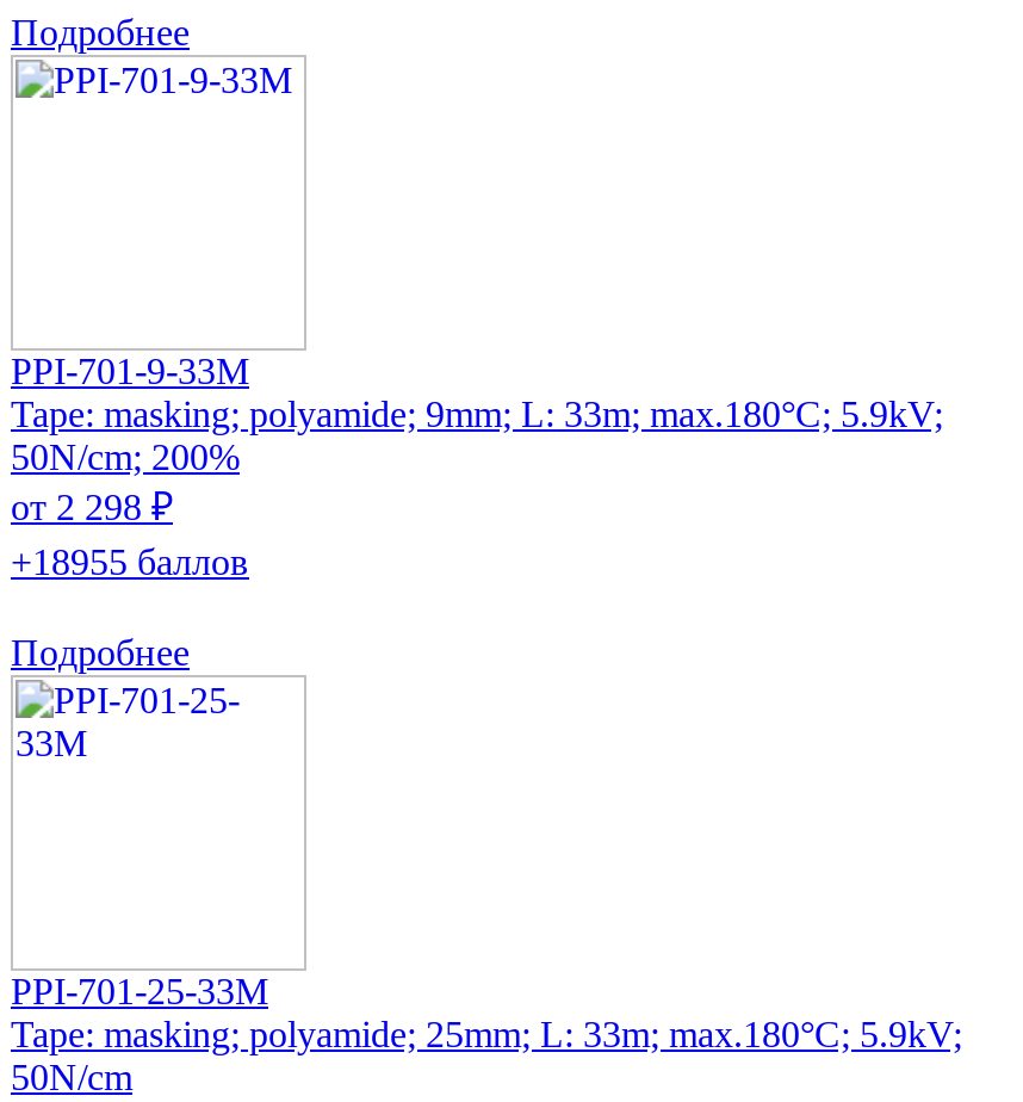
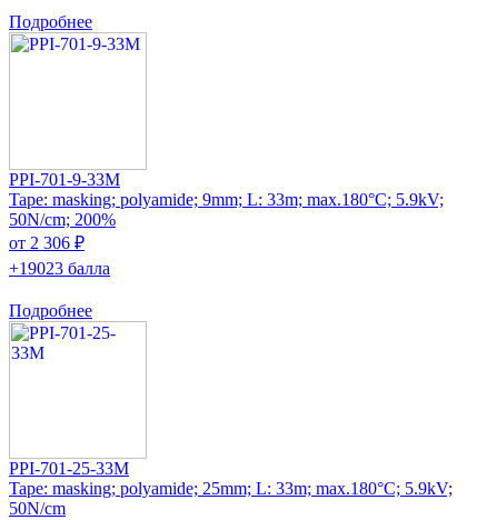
[11,486,249,582] от 2 298 ₽ | +18955 баллов -> [9,233,110,278] от 2 306 ₽ | +19023 балла

